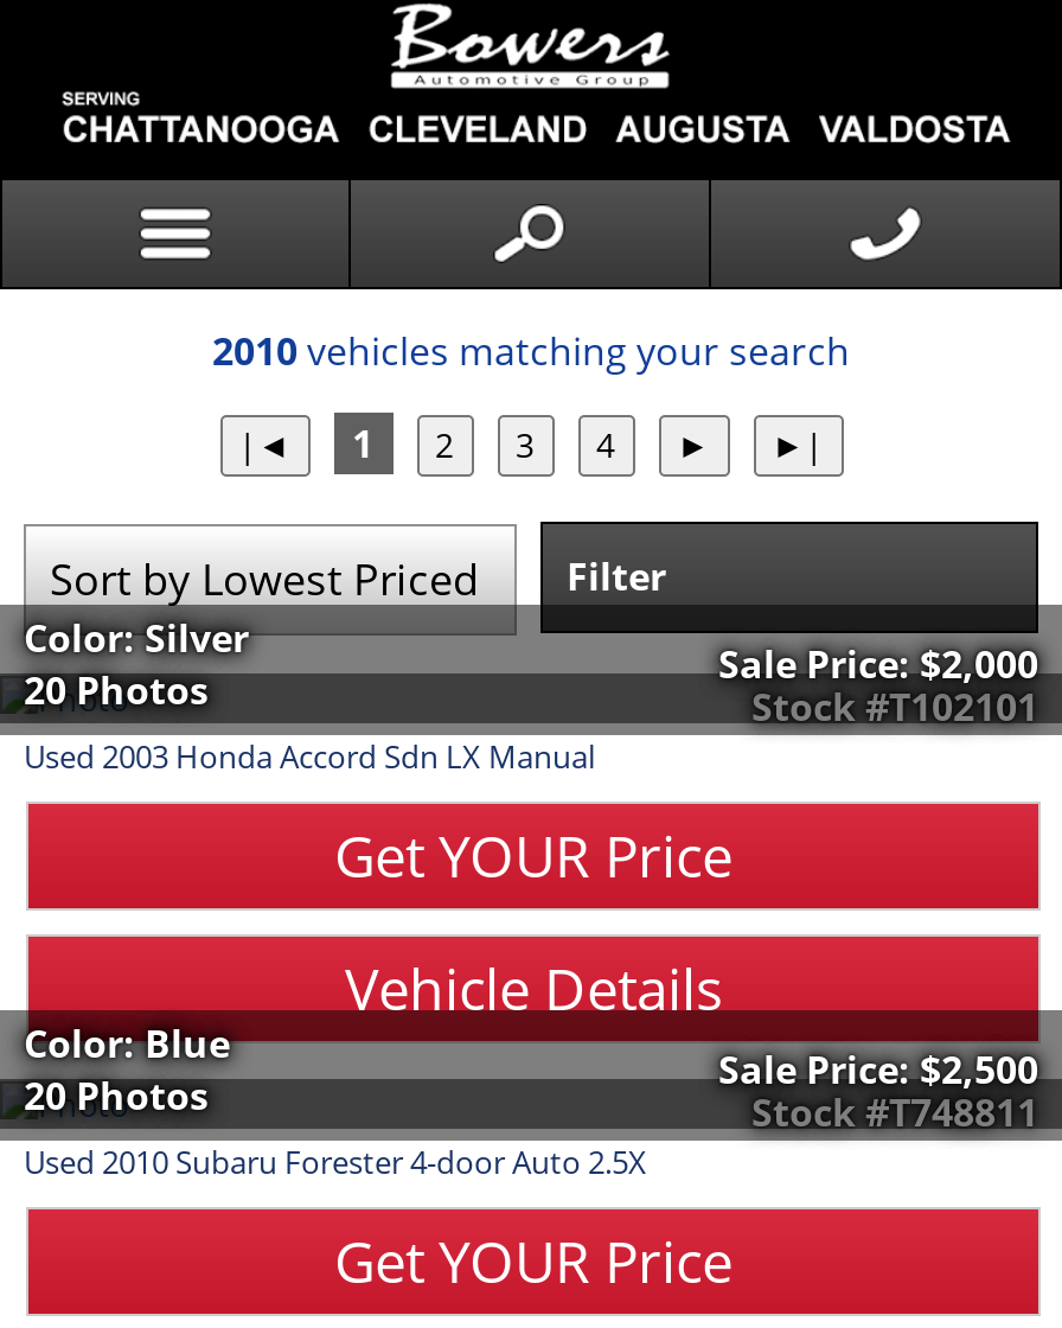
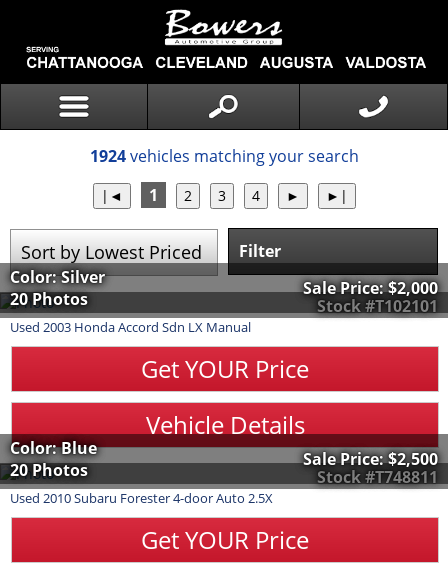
[212,325,850,377] 2010 vehicles matching your search -> [89,145,358,167] 1924 vehicles matching your search

